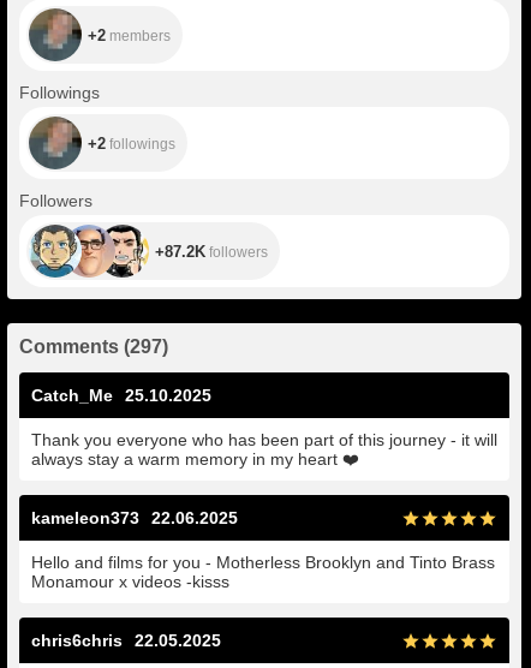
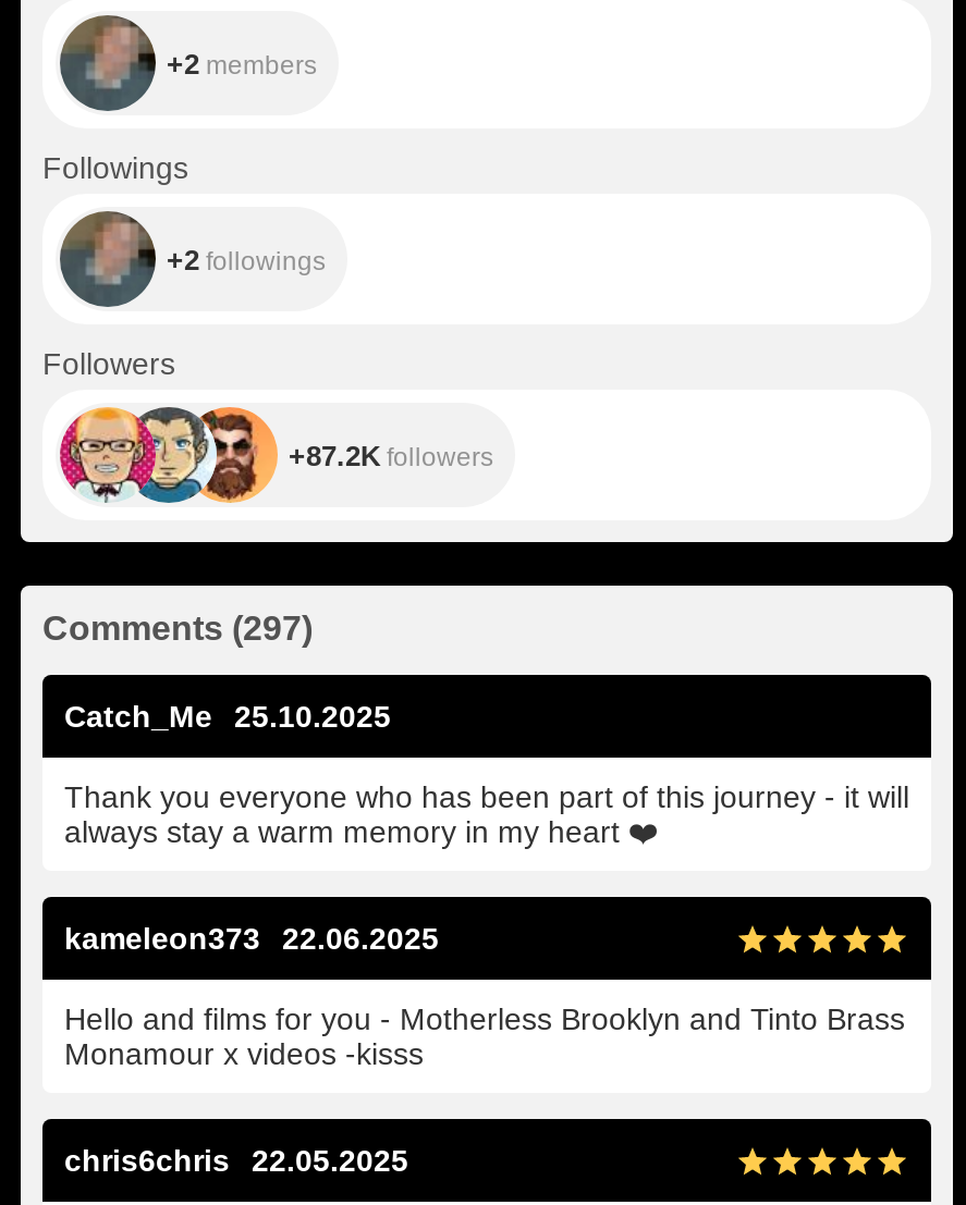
[29,223,148,279] [image] -> [58,405,278,505] [image]

